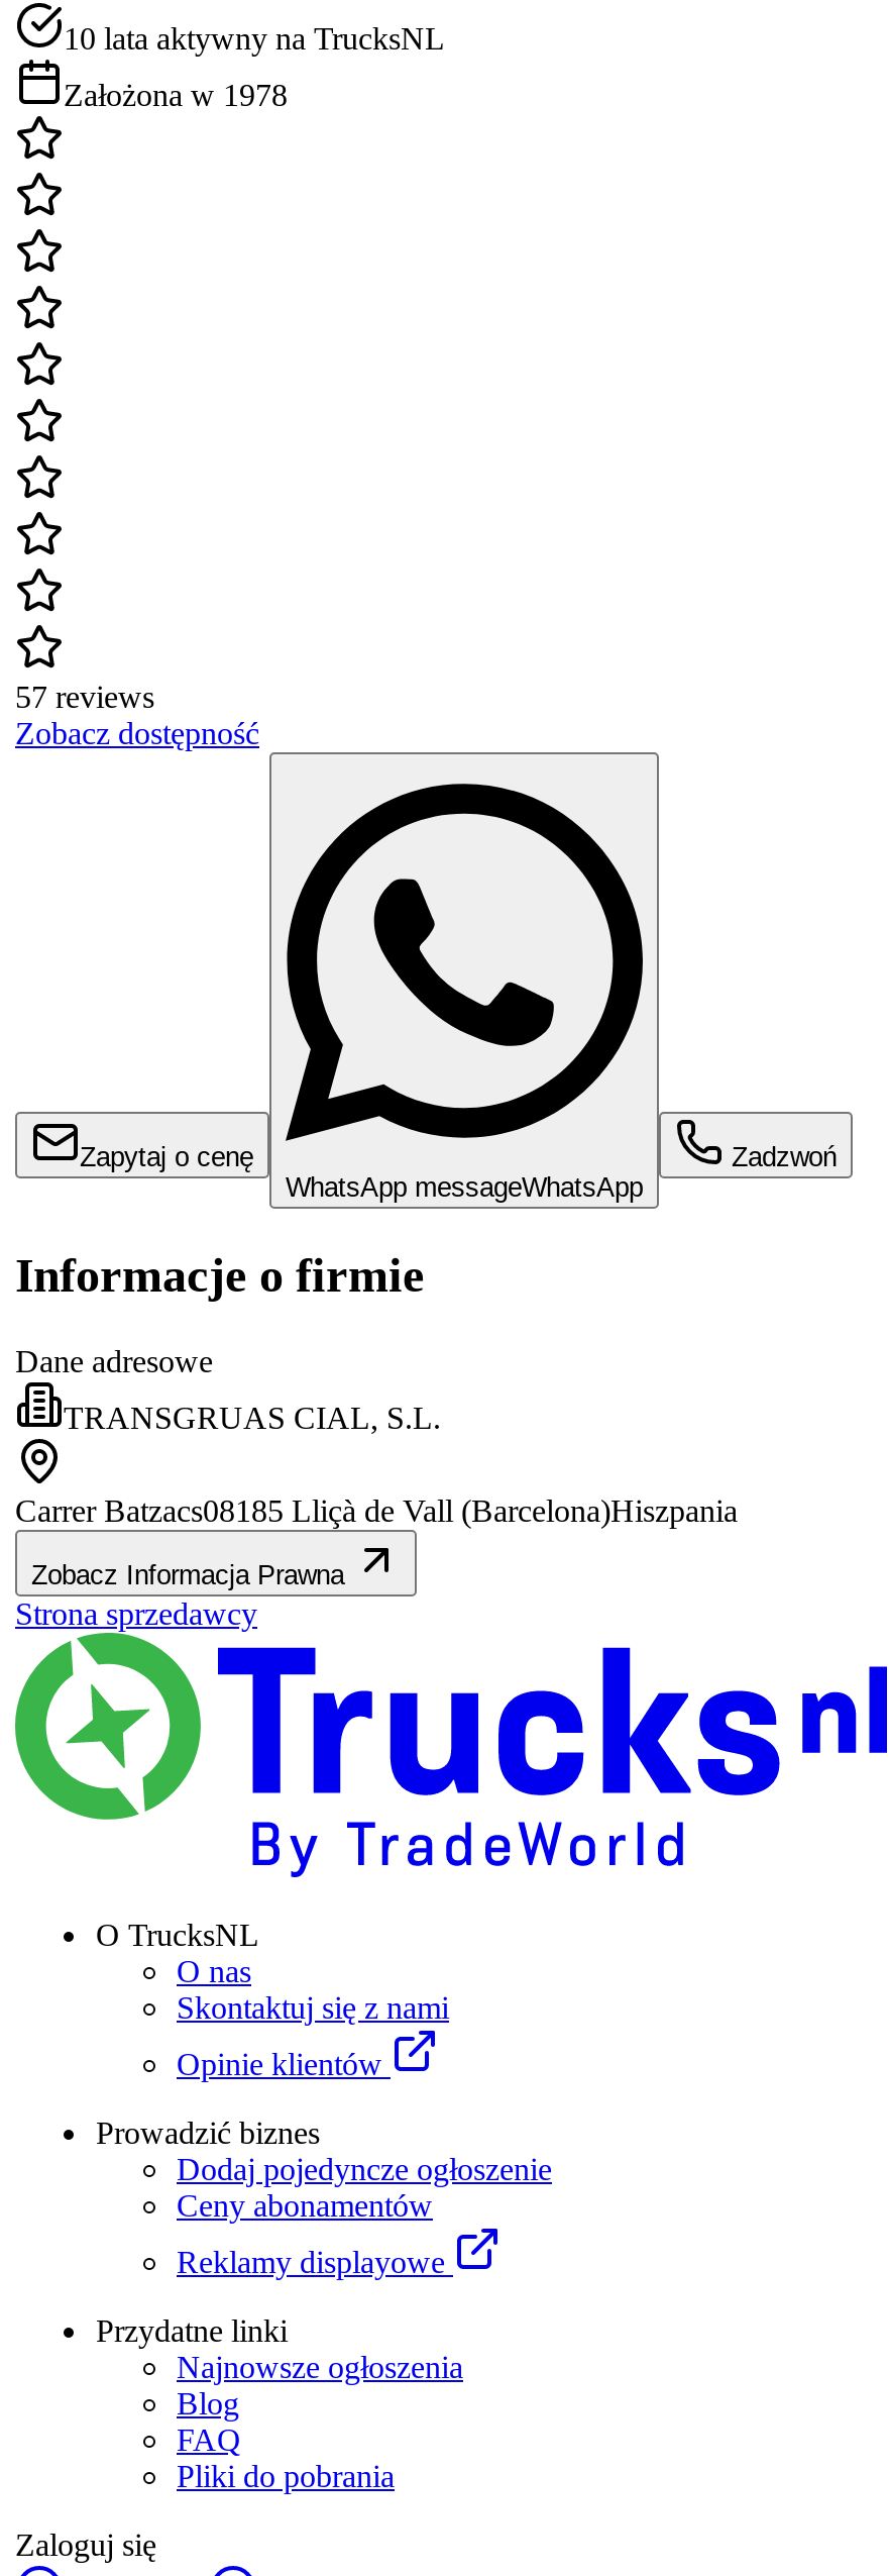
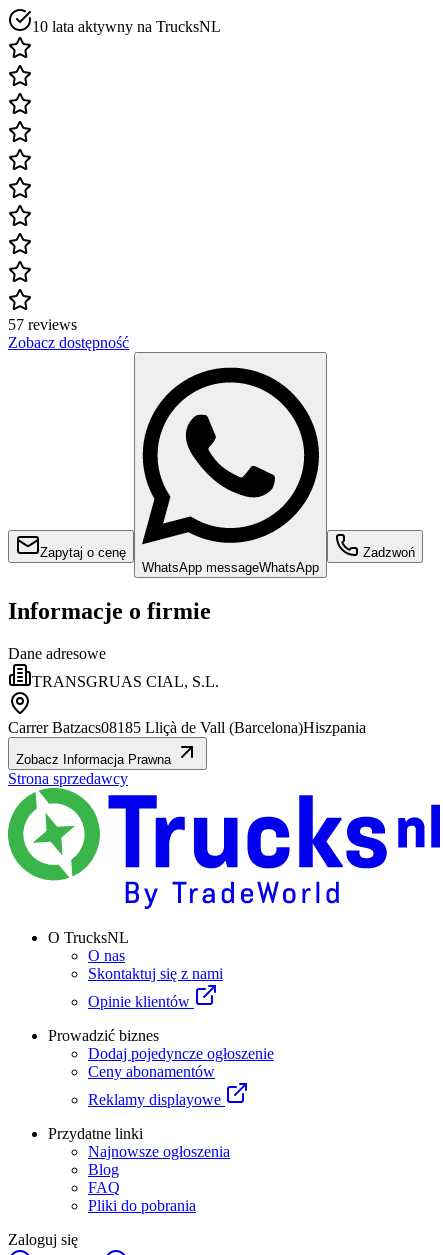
[64,78,288,112] Założona w 1978 -> none

